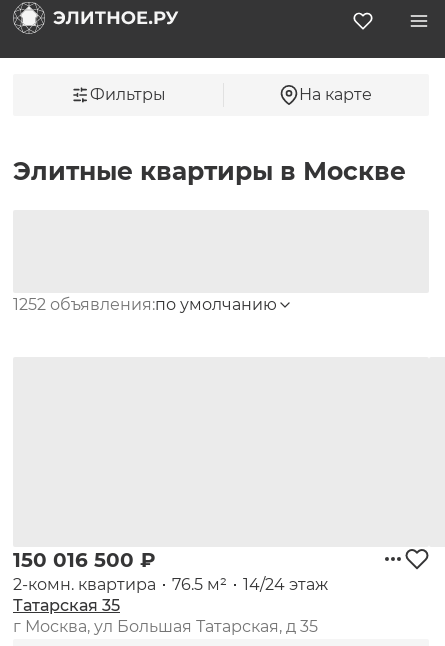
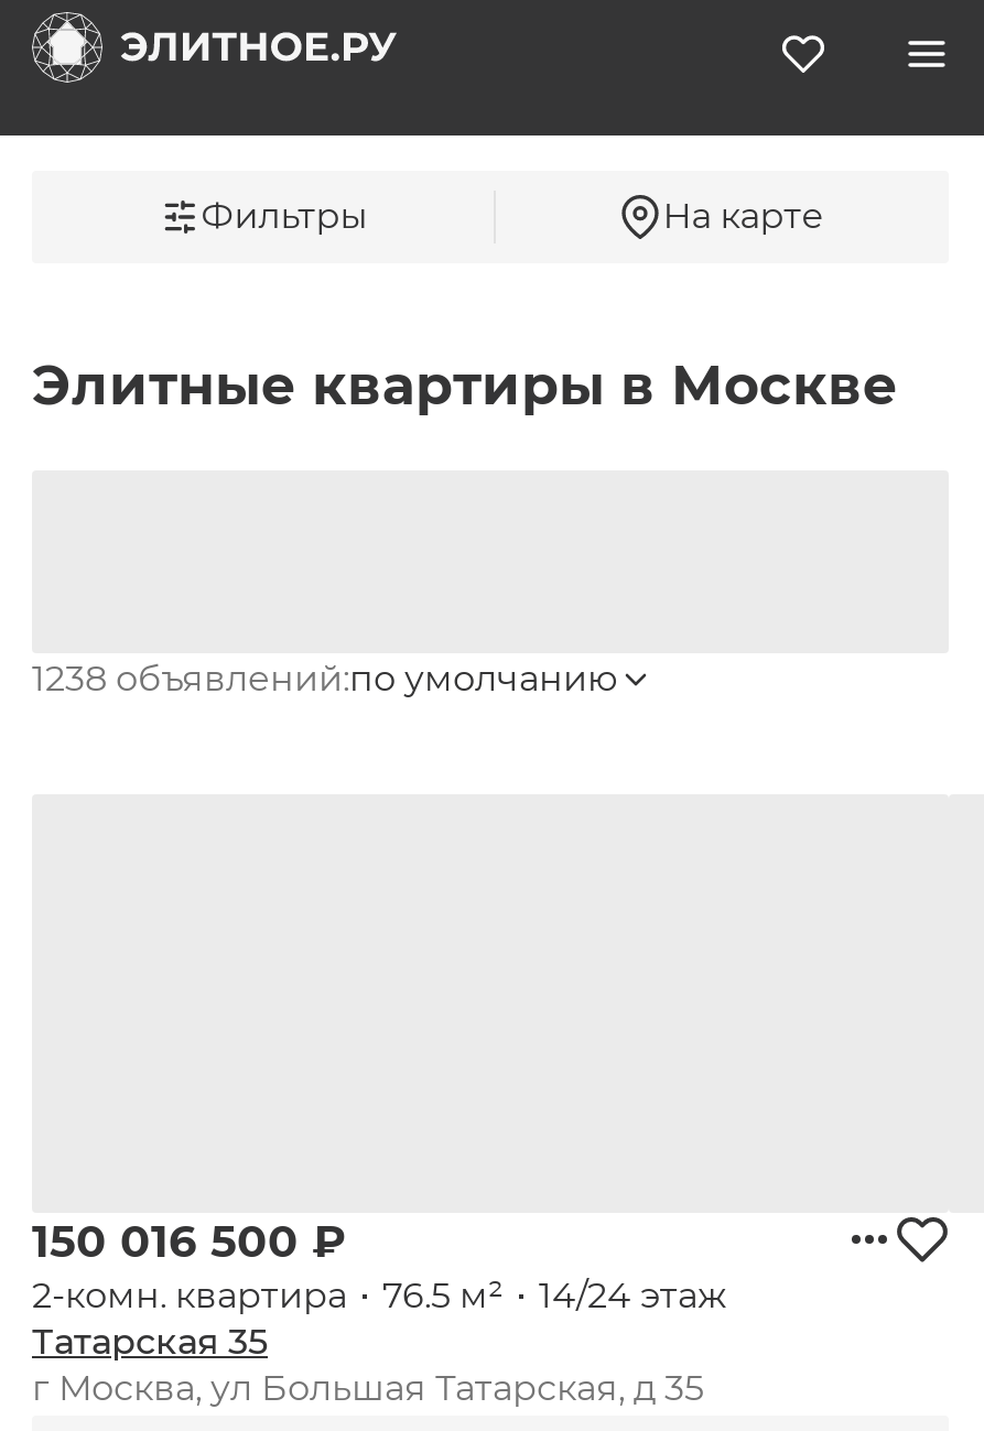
[13,295,277,314] 1252 объявления:по умолчанию -> [32,658,618,700] 1238 объявлений:по умолчанию

